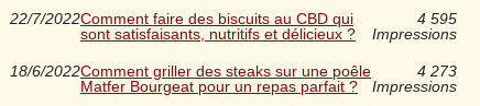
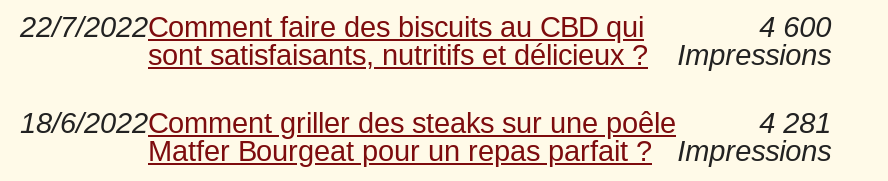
[417,10,456,28] 4 595 -> [759,12,831,44] 4 600
[417,63,456,80] 4 273 -> [759,108,831,140] 4 281

